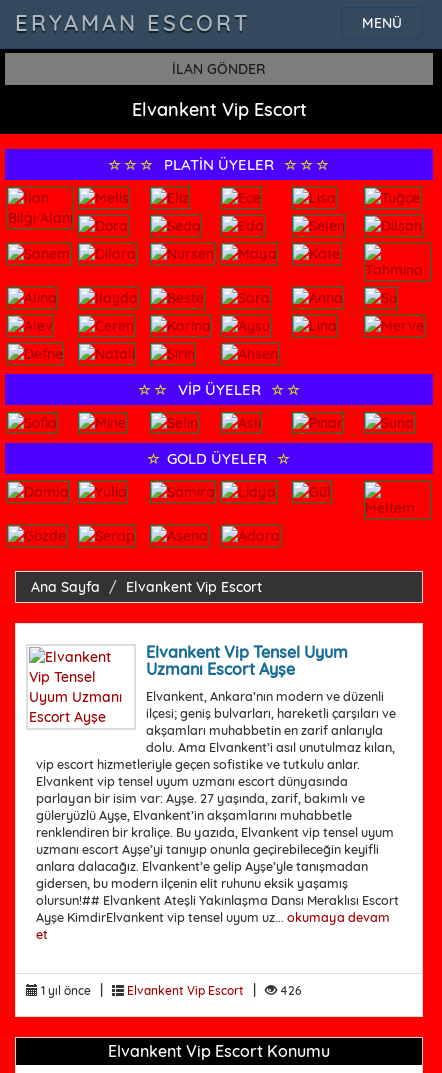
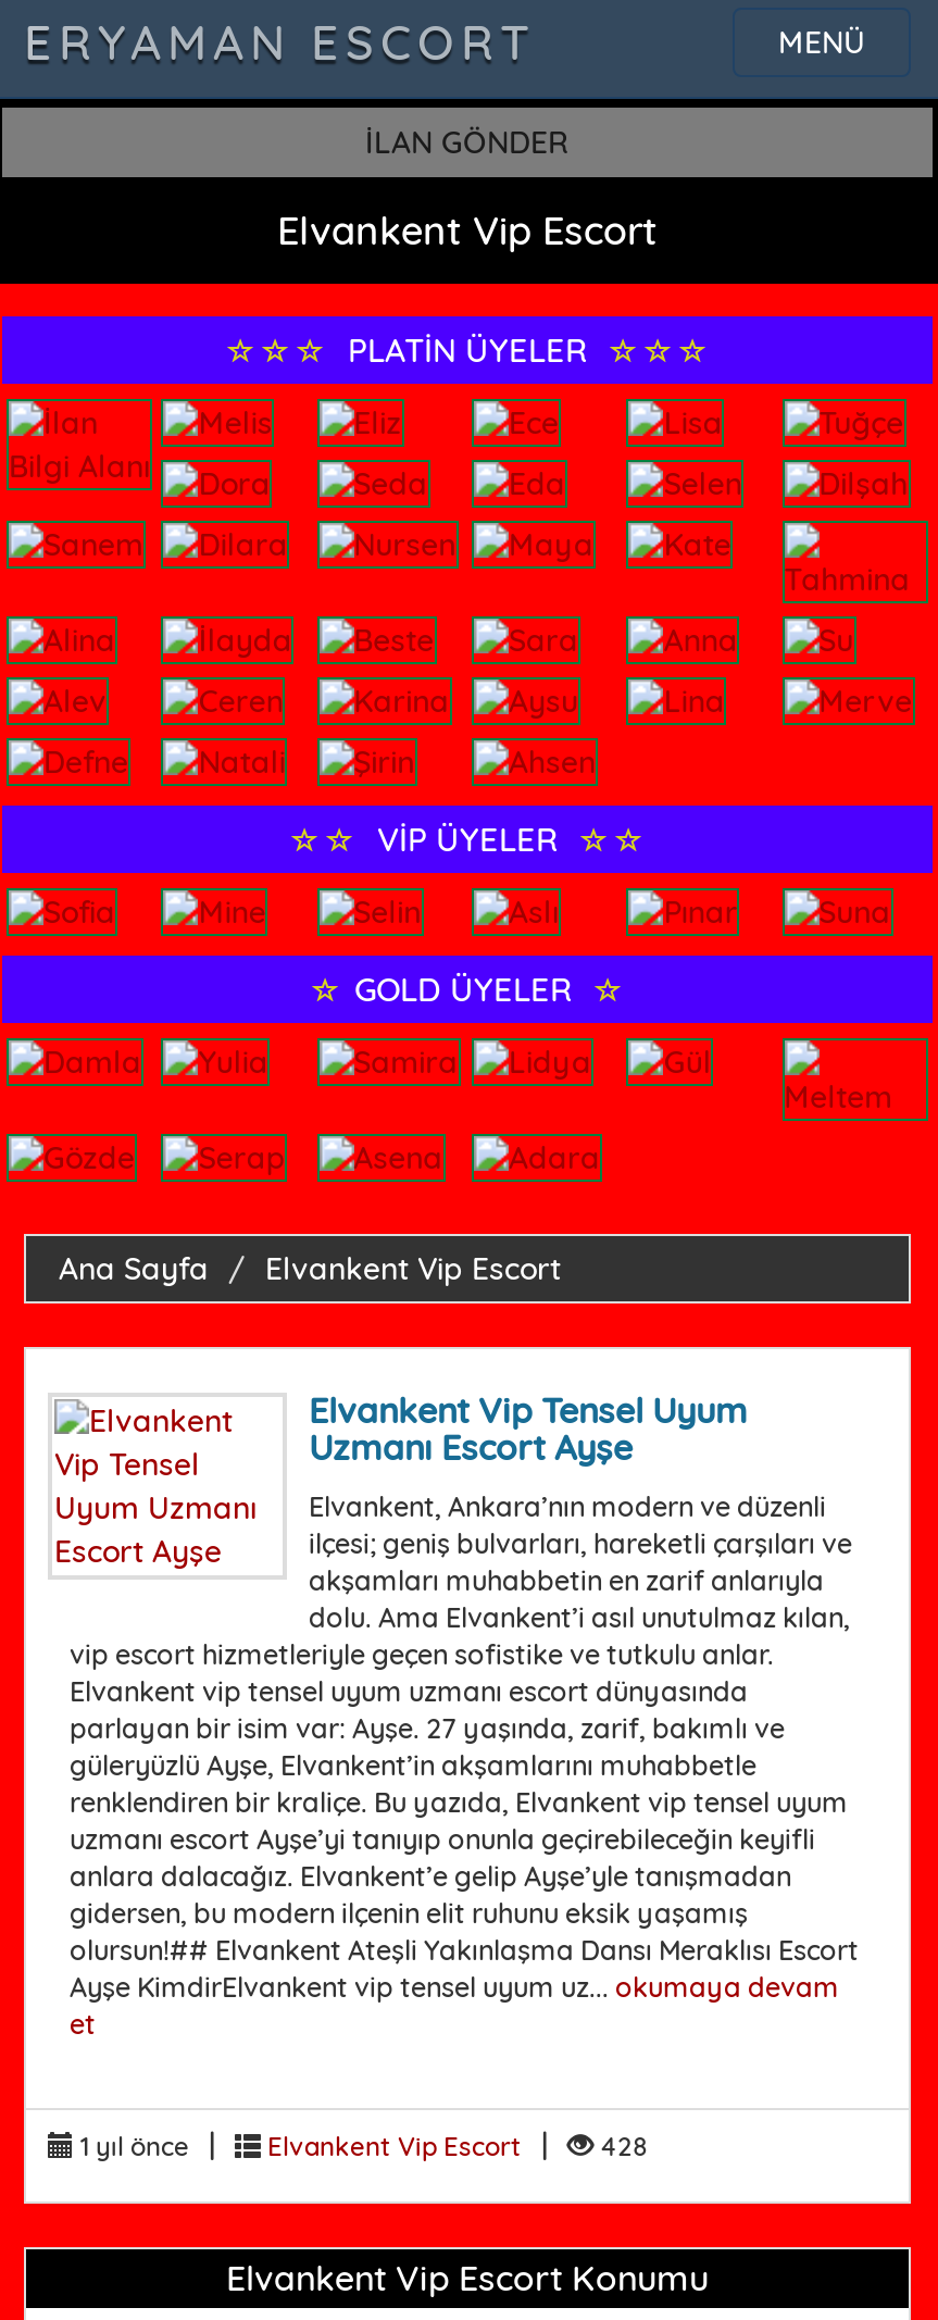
[277,983,301,998] 426 -> [593,2130,648,2162] 428

